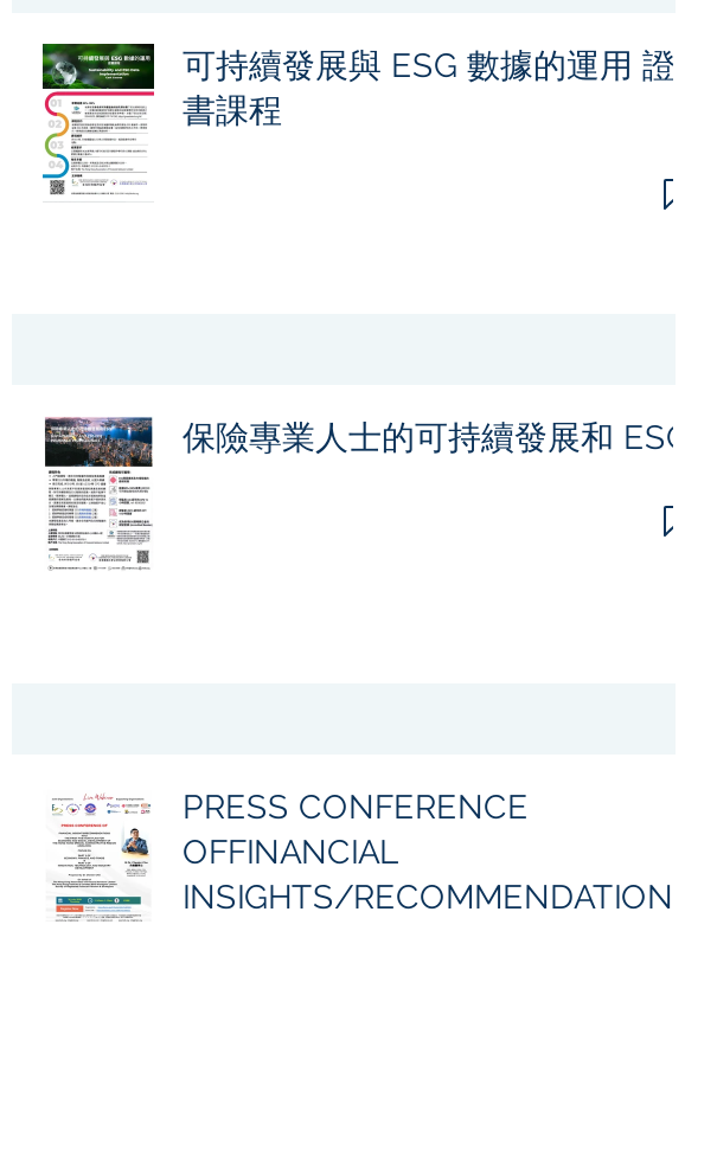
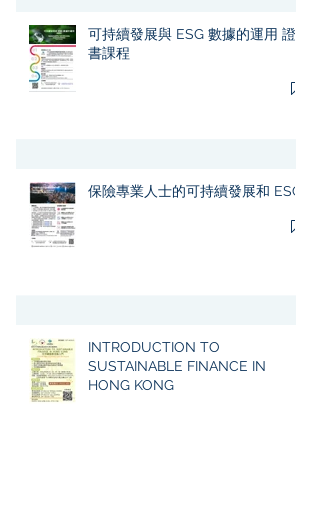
[47,788,694,918] [image] | PRESS CONFERENCE | OFFINANCIAL | INSIGHTS/RECOMMENDATIONS -> [30,338,266,402] [image] | INTRODUCTION TO | SUSTAINABLE FINANCE IN | HONG KONG

